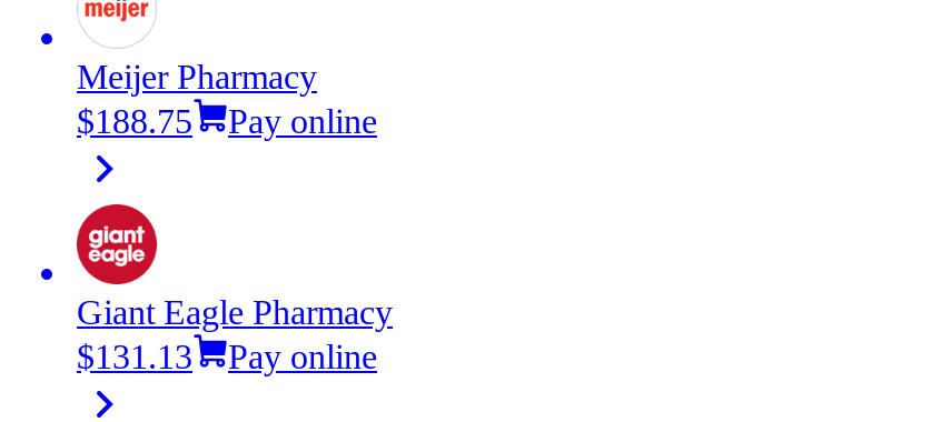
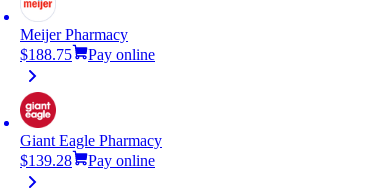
[77,337,377,374] $131.13 Pay online -> [20,152,155,169] $139.28 Pay online

